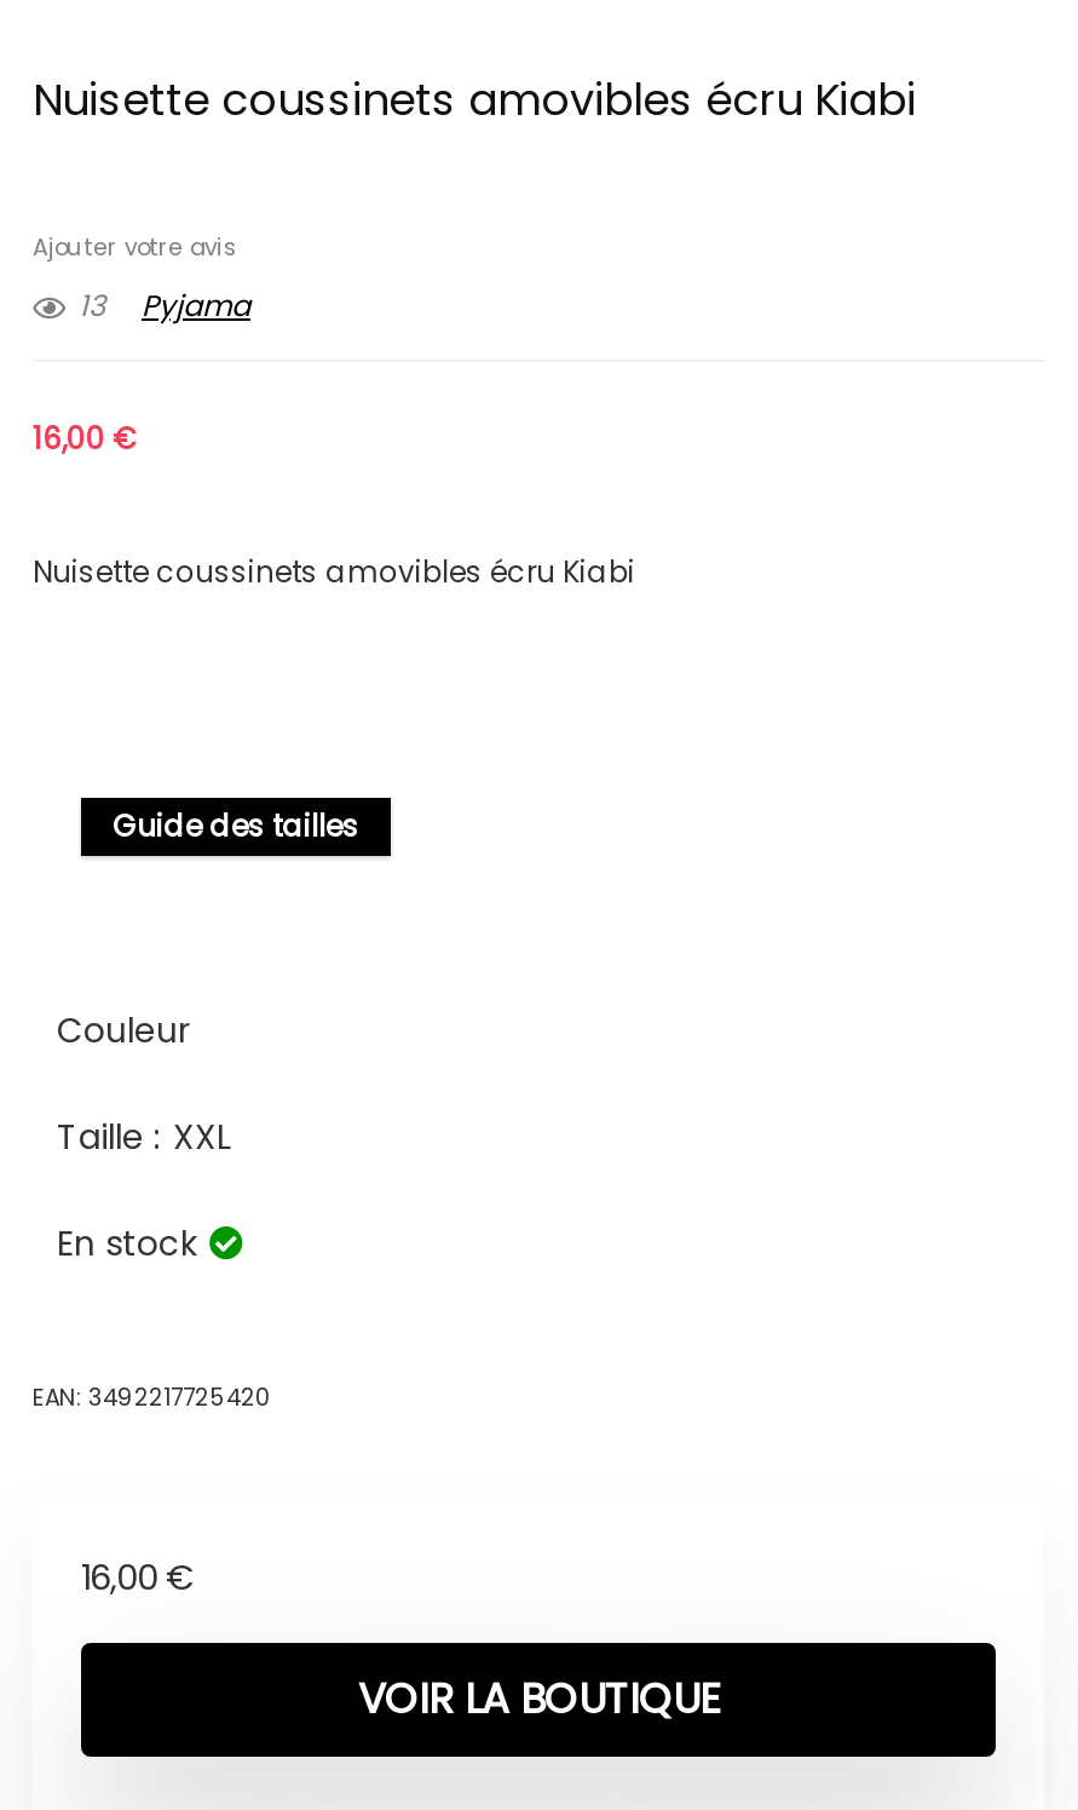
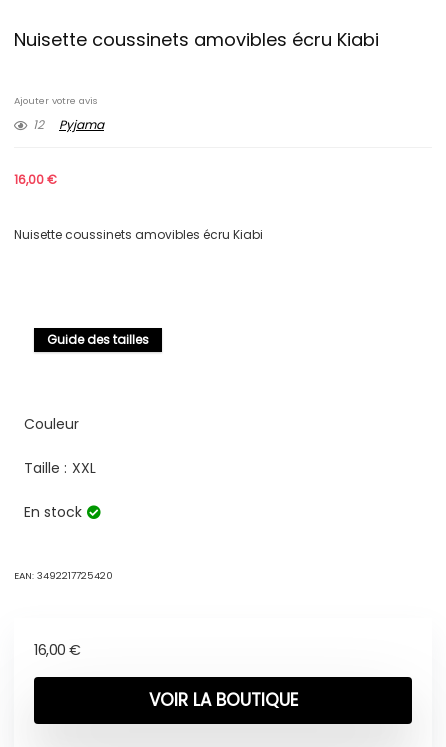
[79,285,250,326] 13 Pyjama -> [33,116,104,133] 12 Pyjama

